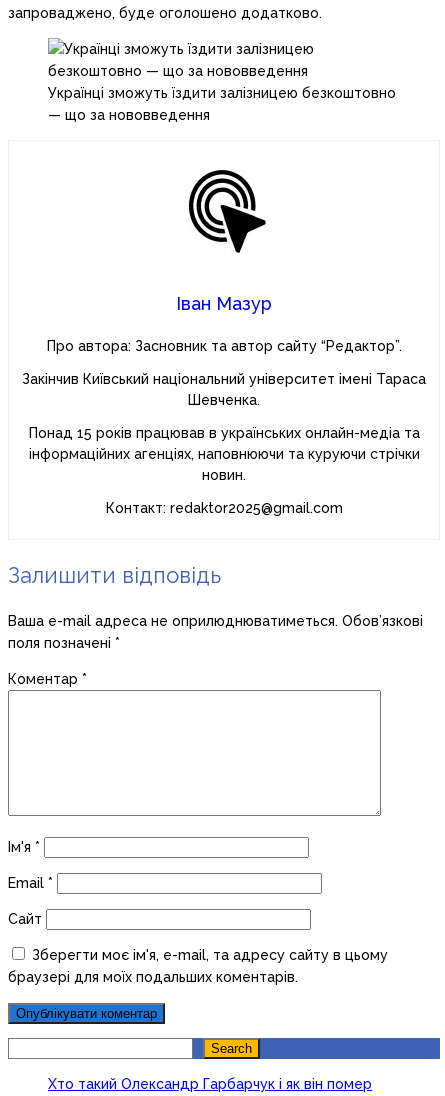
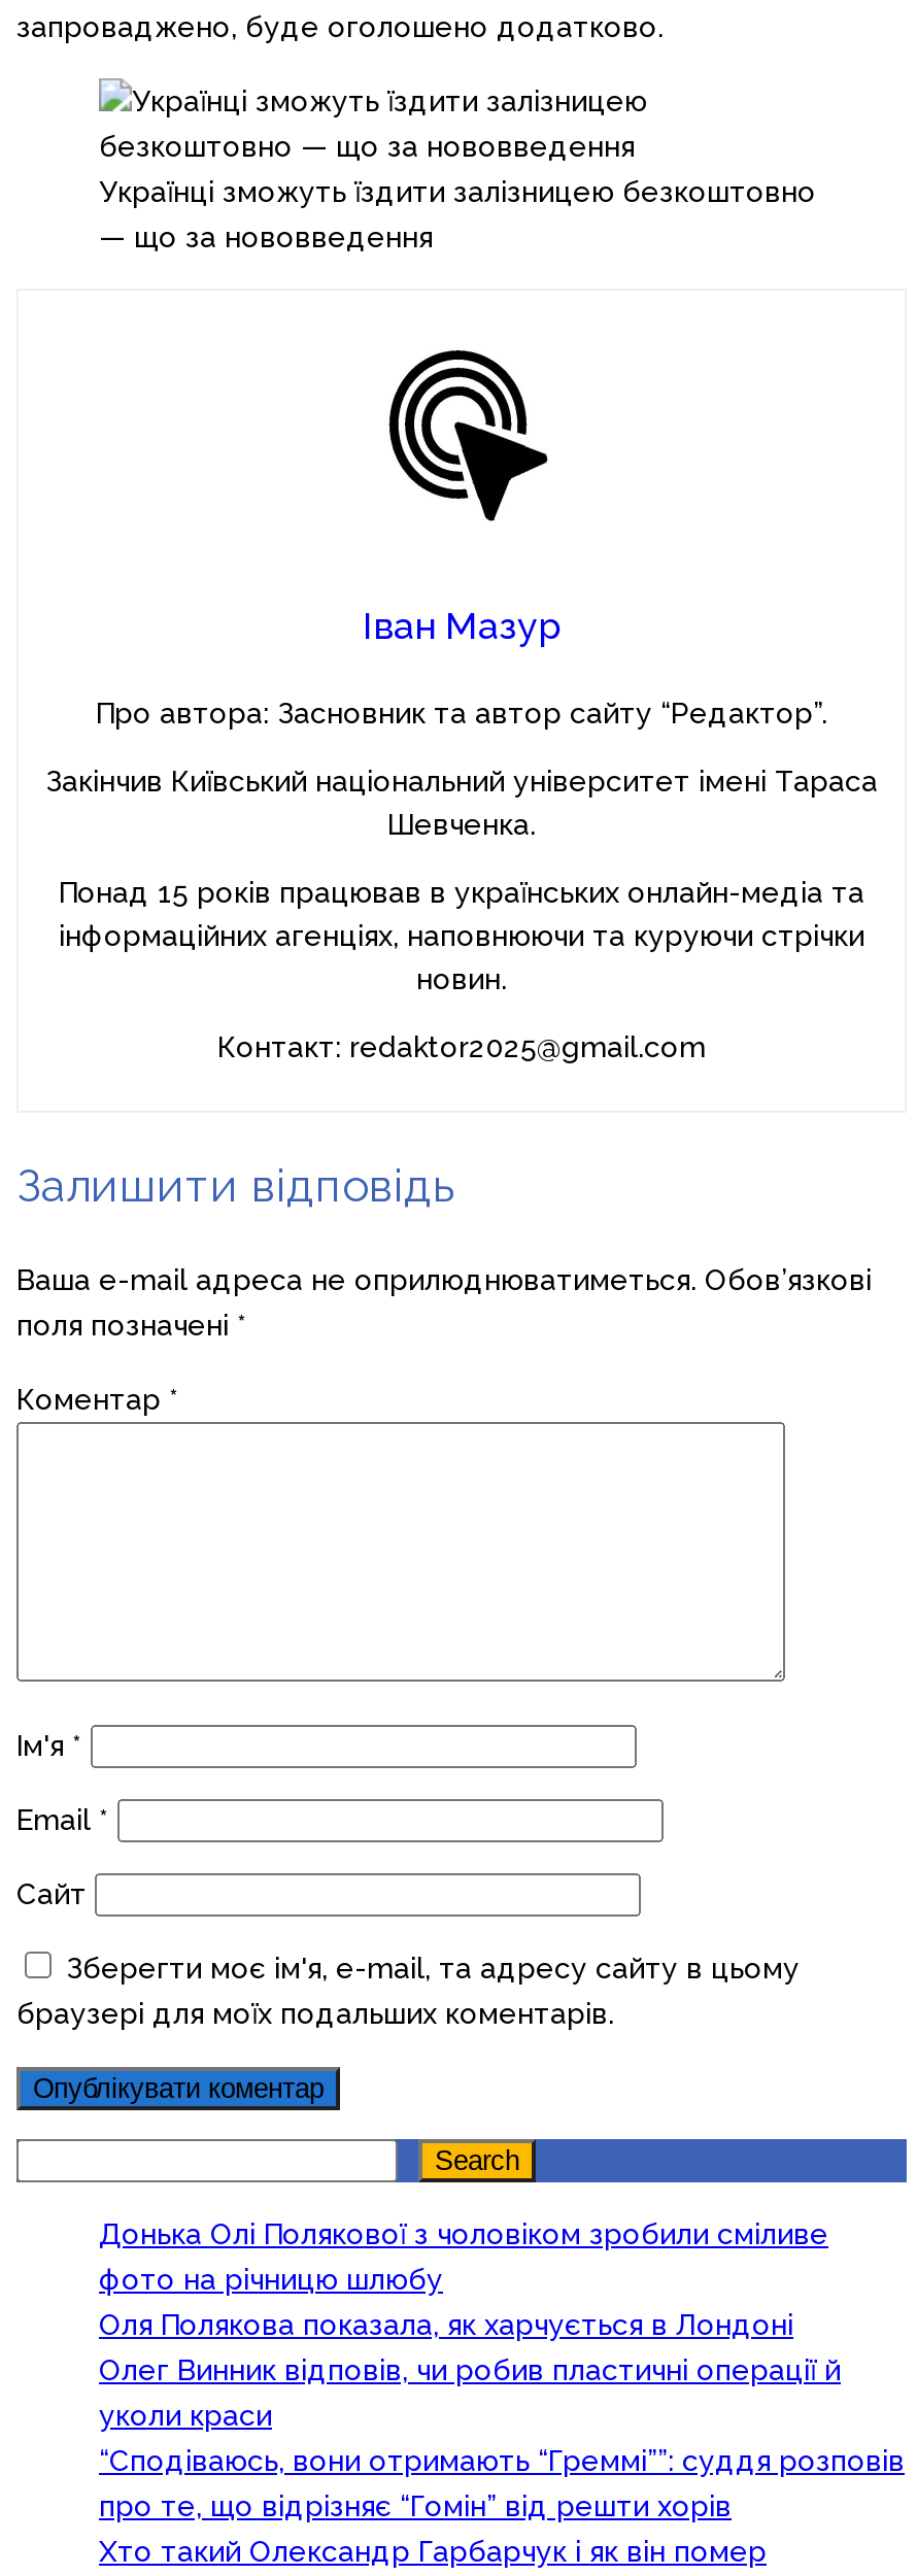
none -> [99,2218,905,2523] Донька Олі Полякової з чоловіком зробили сміливе | фото на річницю шлюбу | Оля Полякова показала, як харчується в Лондоні | Олег Винник відповів, чи робив пластичні операції й | уколи краси | “Сподіваюсь, вони отримають “Греммі””: суддя розповів | про те, що відрізняє “Гомін” від решти хорів

